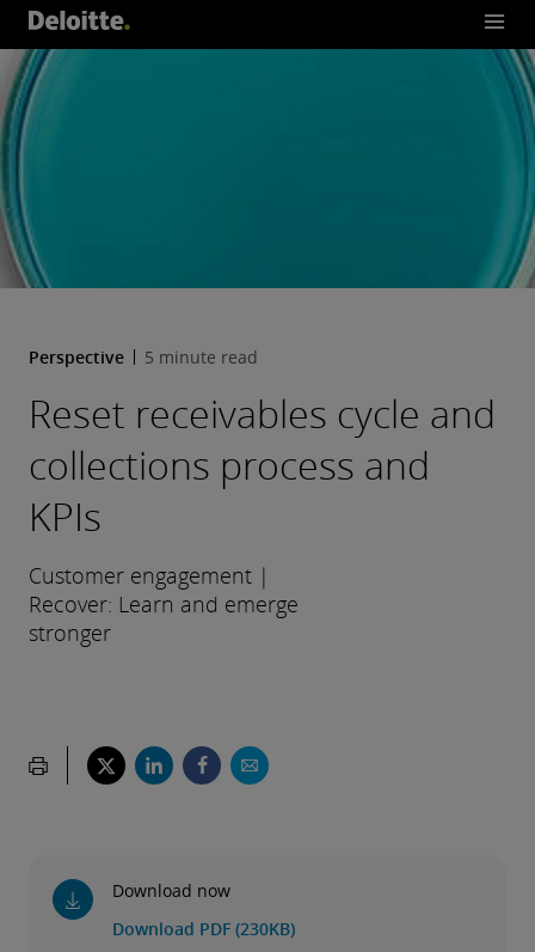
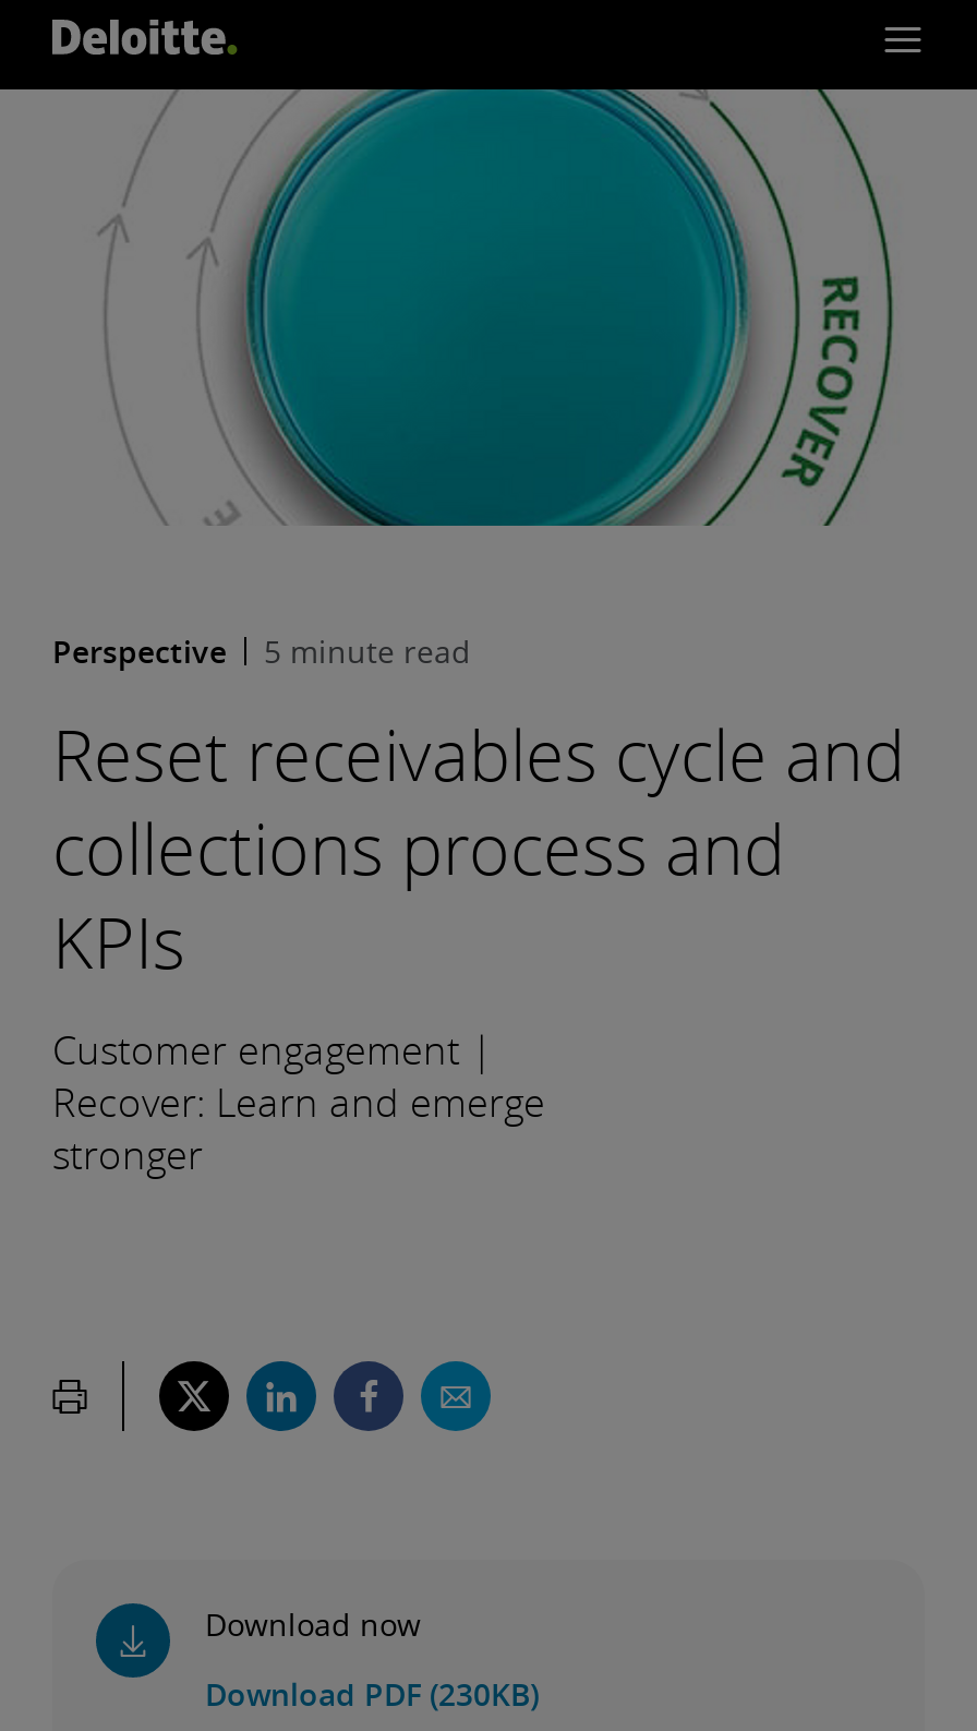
[4,48,245,289] [image] -> [7,87,449,528] [image]
[326,48,531,289] [image] -> [547,87,970,528] [image]

